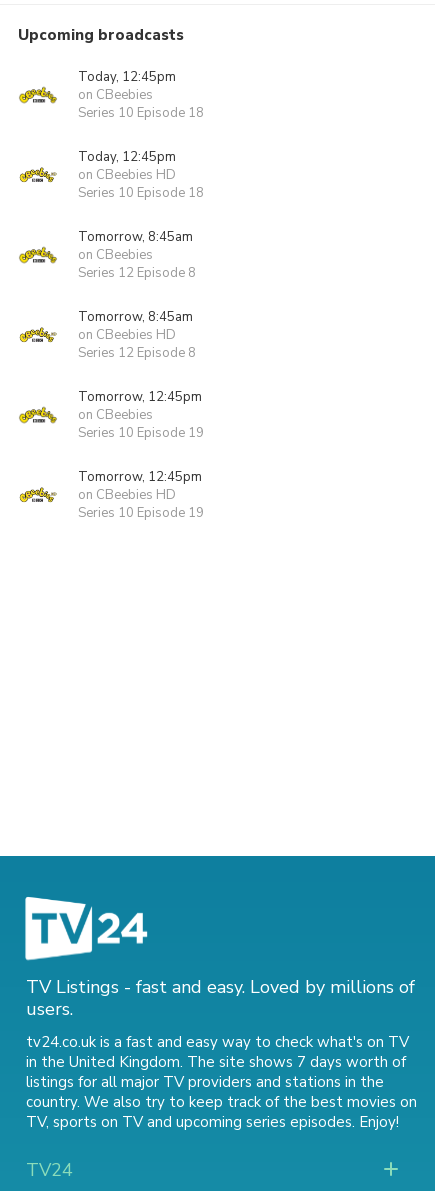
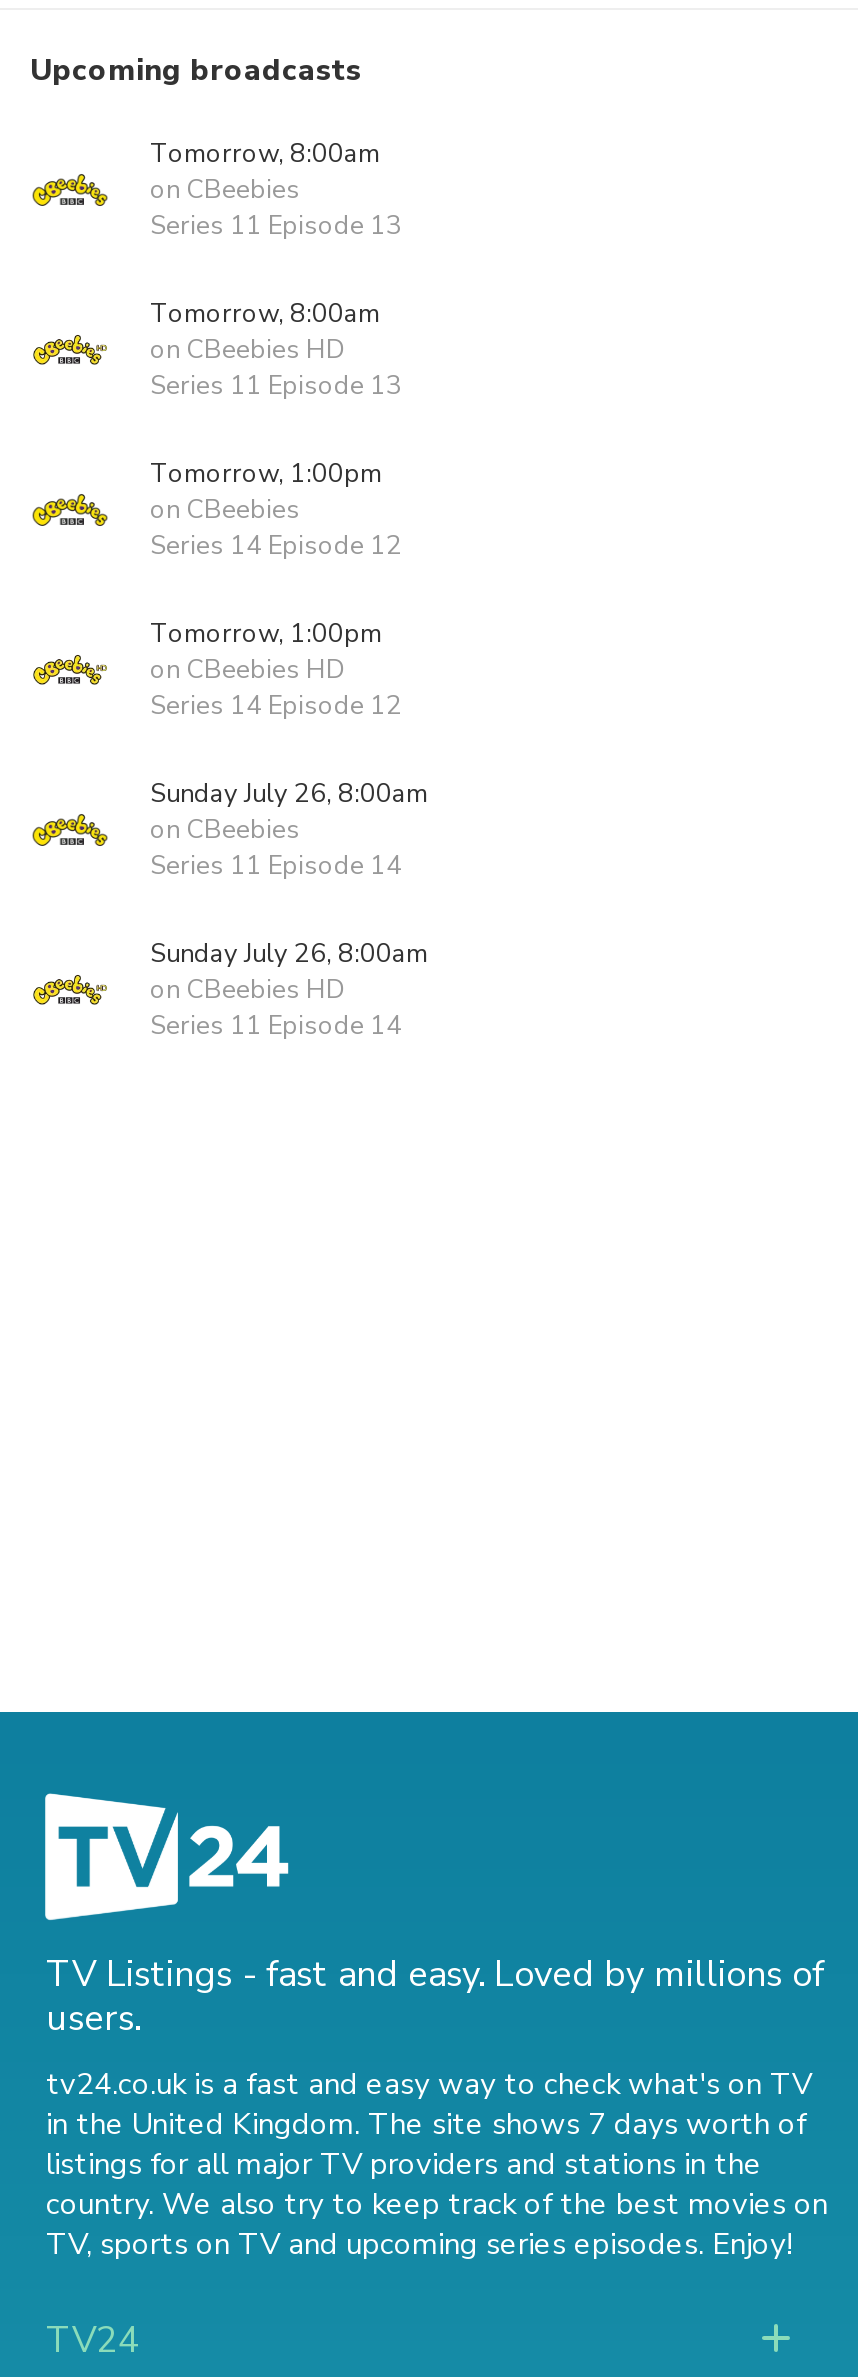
[78,68,176,86] Today, 12:45pm -> [150,136,380,172] Tomorrow, 8:00am
[78,104,204,122] Series 10 Episode 18 -> [150,208,402,244] Series 11 Episode 13
[78,148,176,166] Today, 12:45pm -> [150,296,380,332] Tomorrow, 8:00am
[78,184,204,202] Series 10 Episode 18 -> [150,368,402,404] Series 11 Episode 13
[78,228,193,246] Tomorrow, 8:45am -> [150,456,382,492] Tomorrow, 1:00pm
[78,264,196,282] Series 12 Episode 8 -> [150,528,402,564] Series 14 Episode 12
[78,308,193,326] Tomorrow, 8:45am -> [150,616,382,652] Tomorrow, 1:00pm
[78,344,196,362] Series 12 Episode 8 -> [150,688,402,724] Series 14 Episode 12
[78,388,202,406] Tomorrow, 12:45pm -> [150,776,428,812] Sunday July 26, 8:00am
[78,424,204,442] Series 10 Episode 19 -> [150,848,402,884] Series 11 Episode 14
[78,468,202,486] Tomorrow, 12:45pm -> [150,936,428,972] Sunday July 26, 8:00am
[78,504,204,522] Series 10 Episode 19 -> [150,1008,402,1044] Series 11 Episode 14

